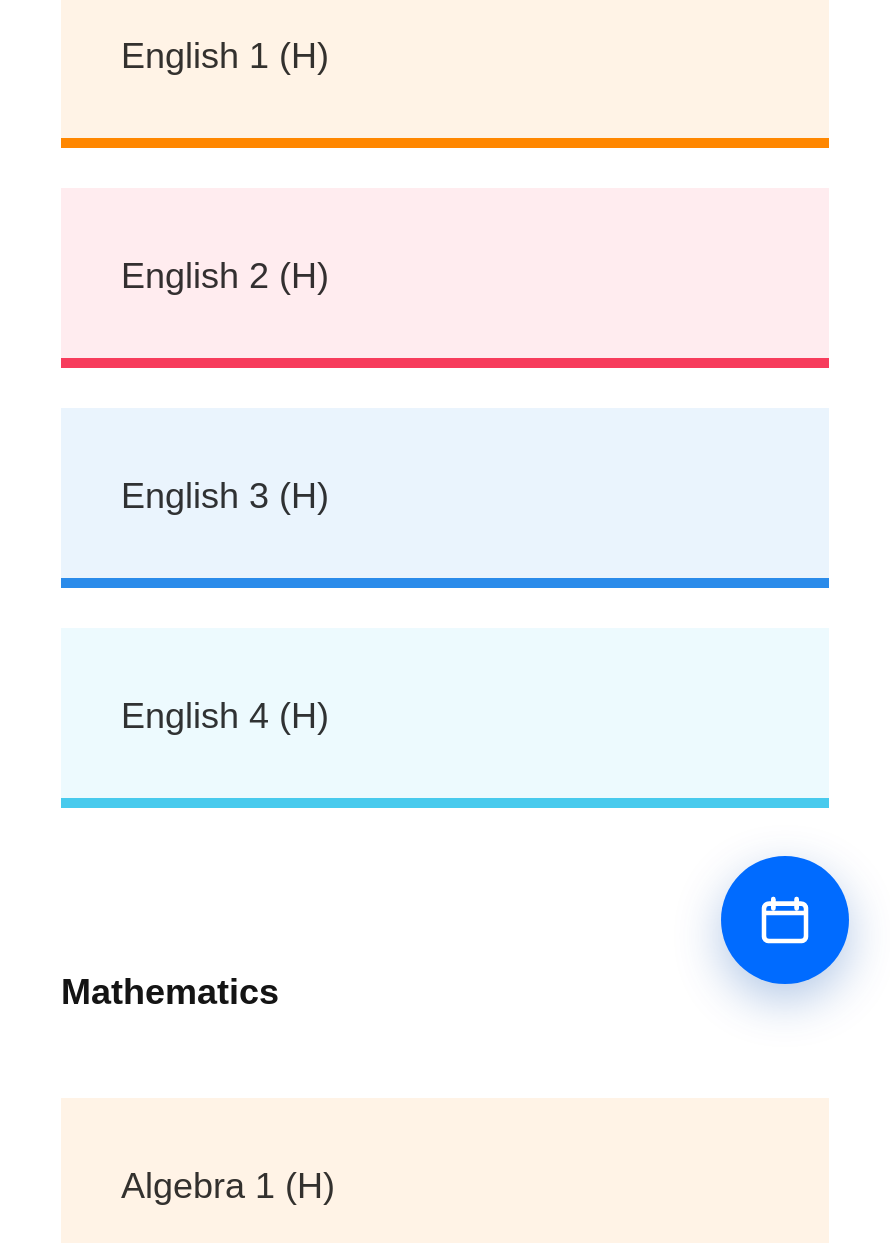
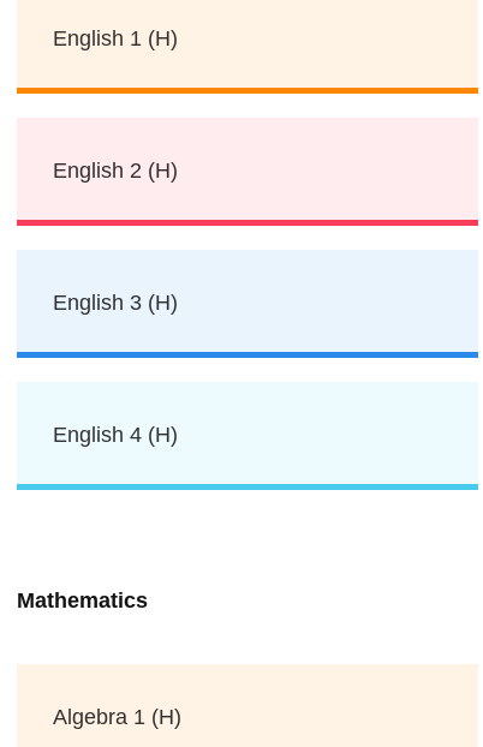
[715,852,855,1006] [image] -> none

